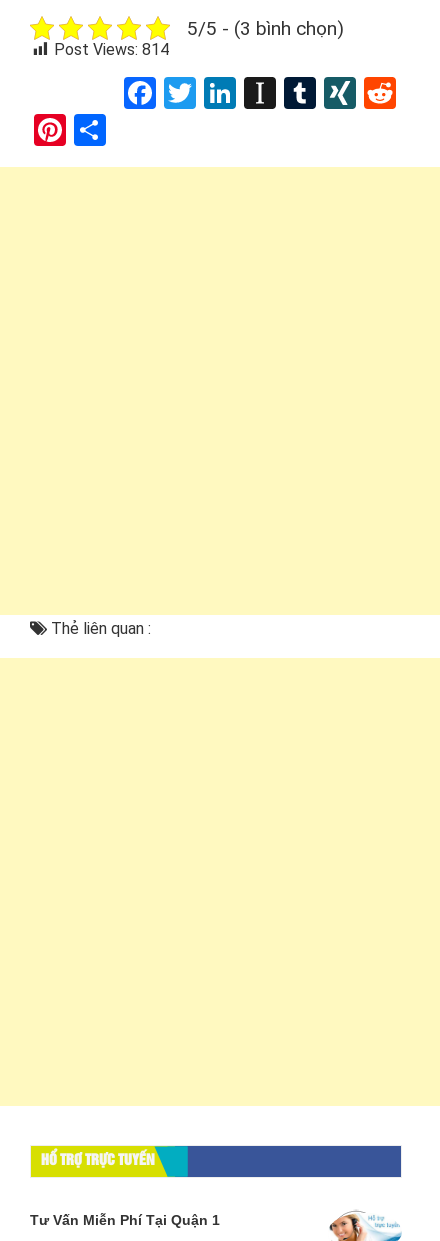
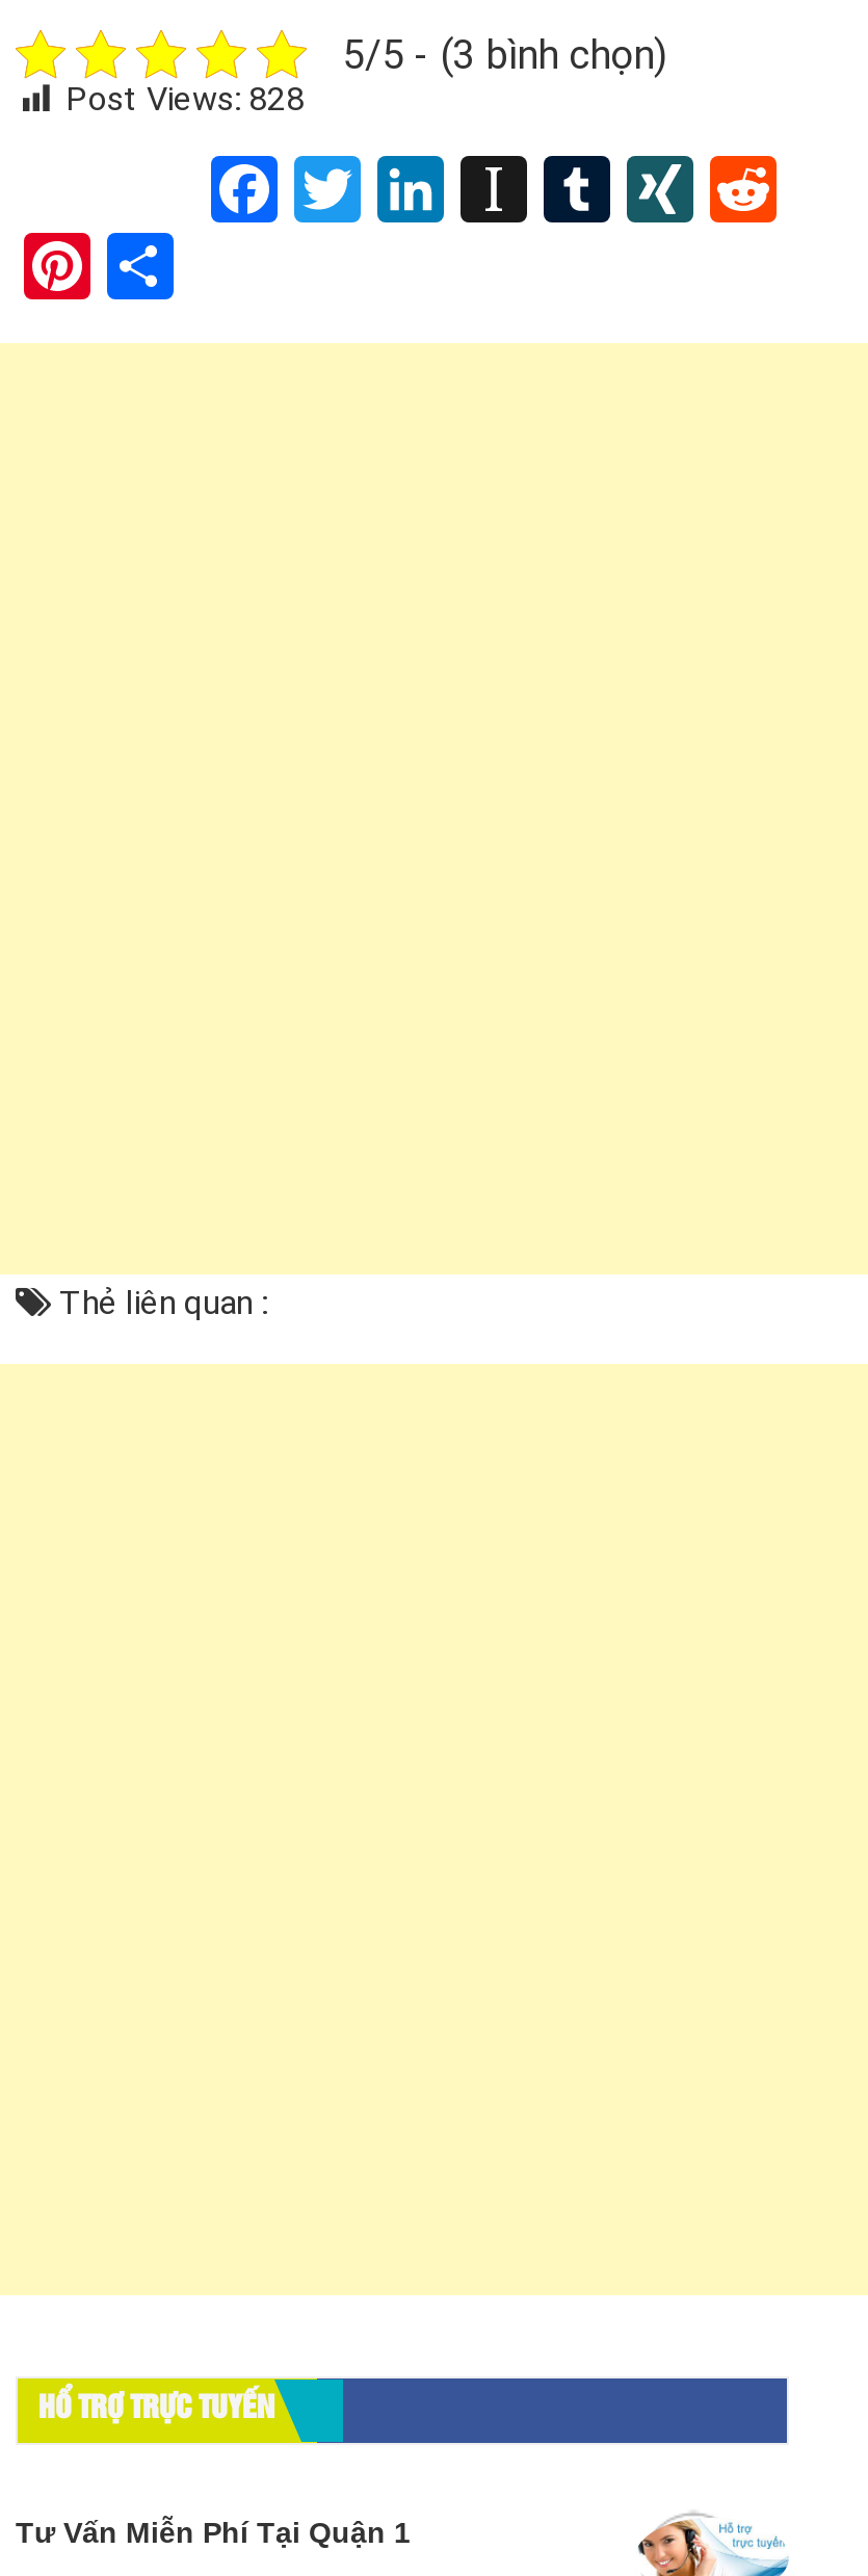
[54,40,169,59] Post Views: 814 -> [65,80,305,119] Post Views: 828

